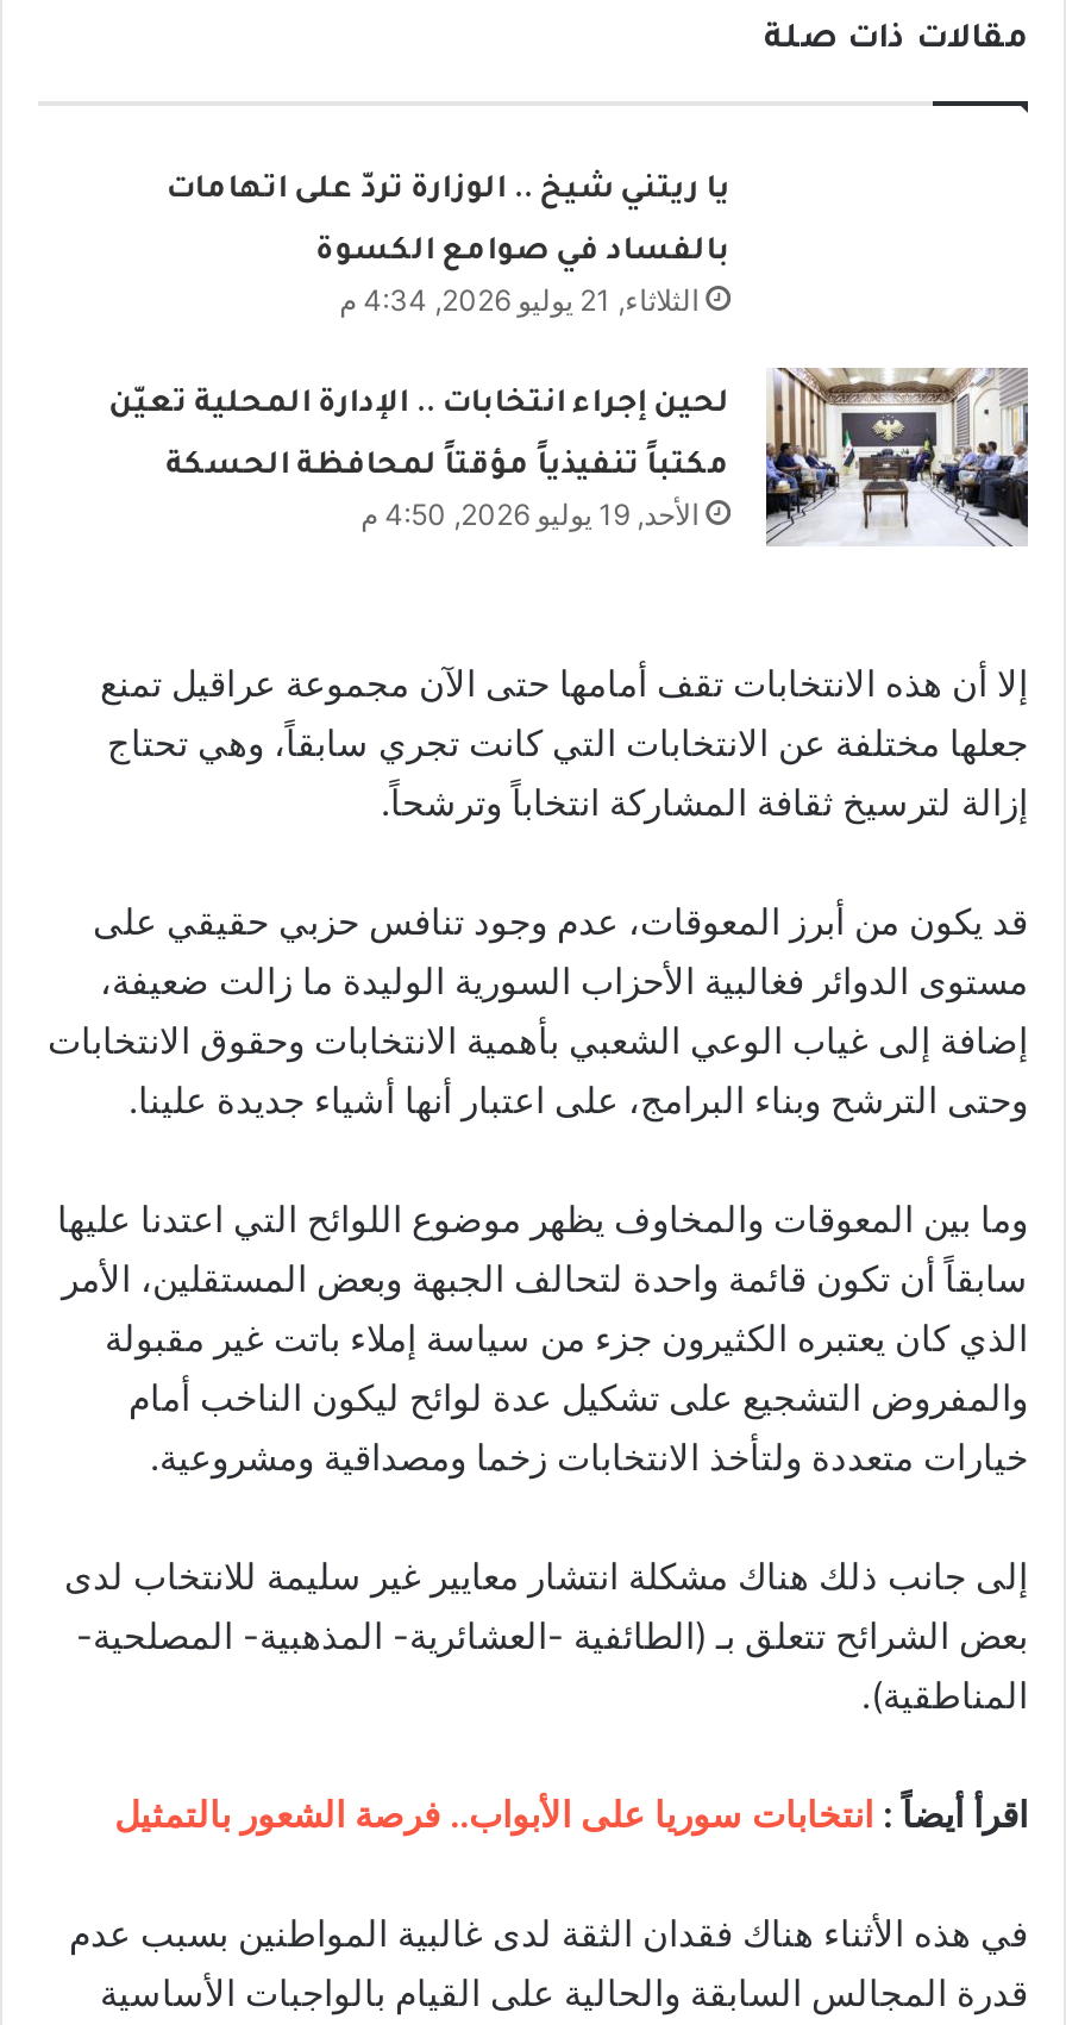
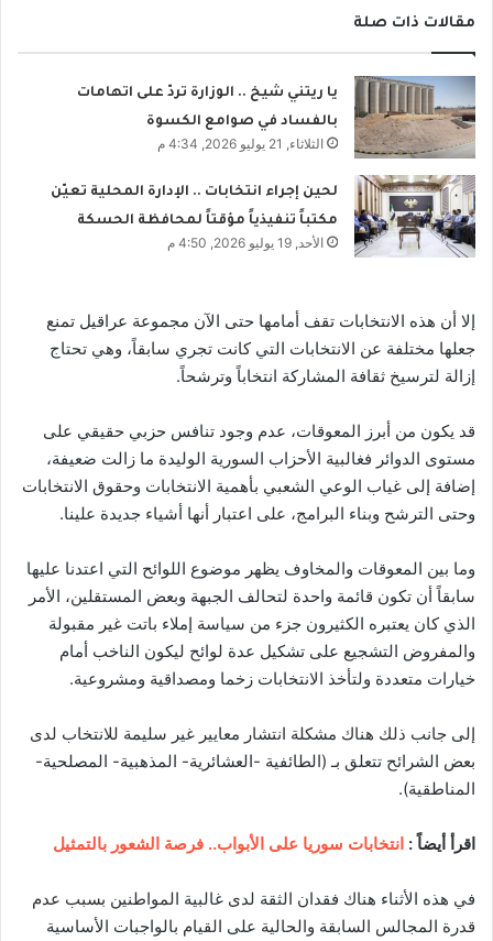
none -> [353,75,476,160] [image]

